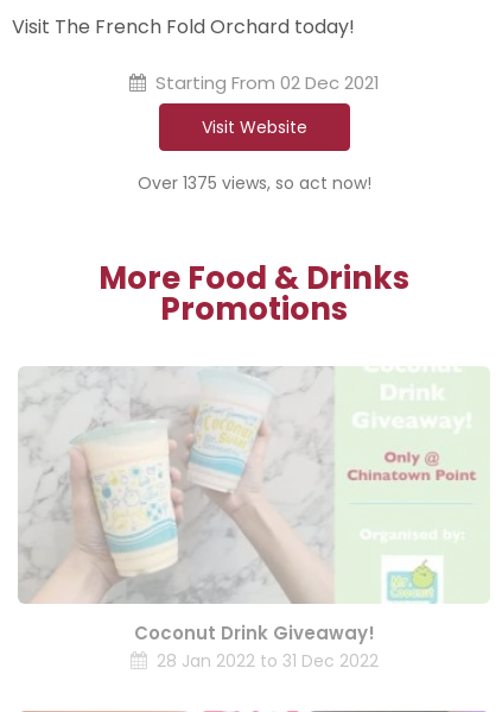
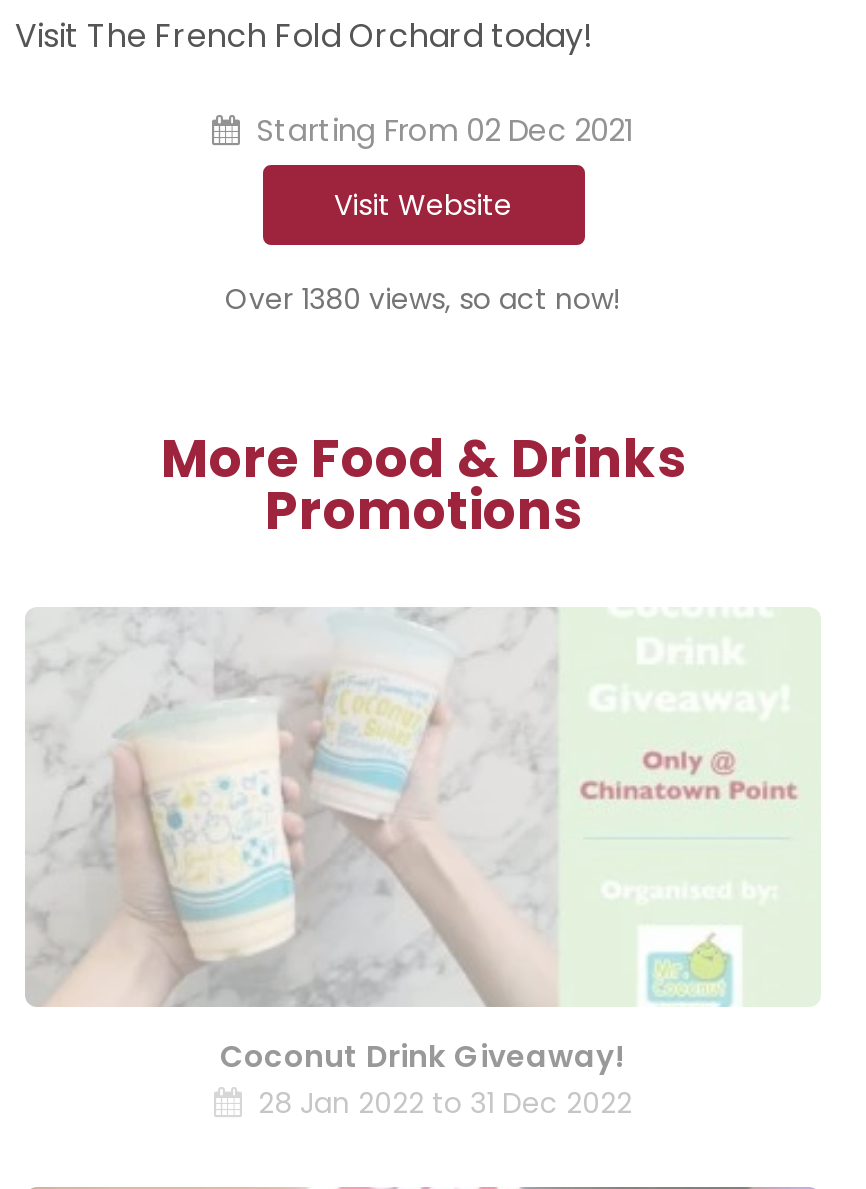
[137,171,371,195] Over 1375 views, so act now! -> [225,279,621,319] Over 1380 views, so act now!

